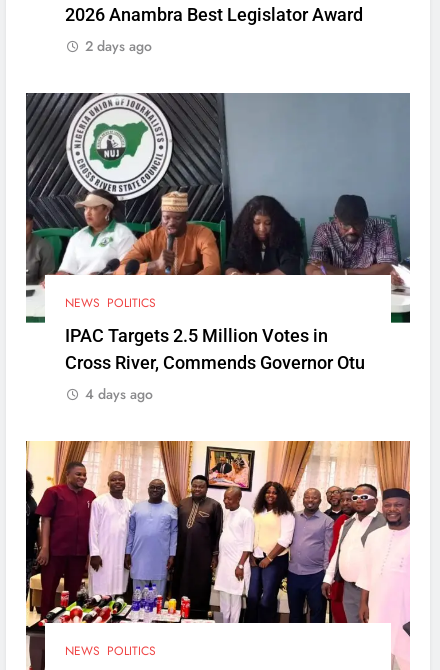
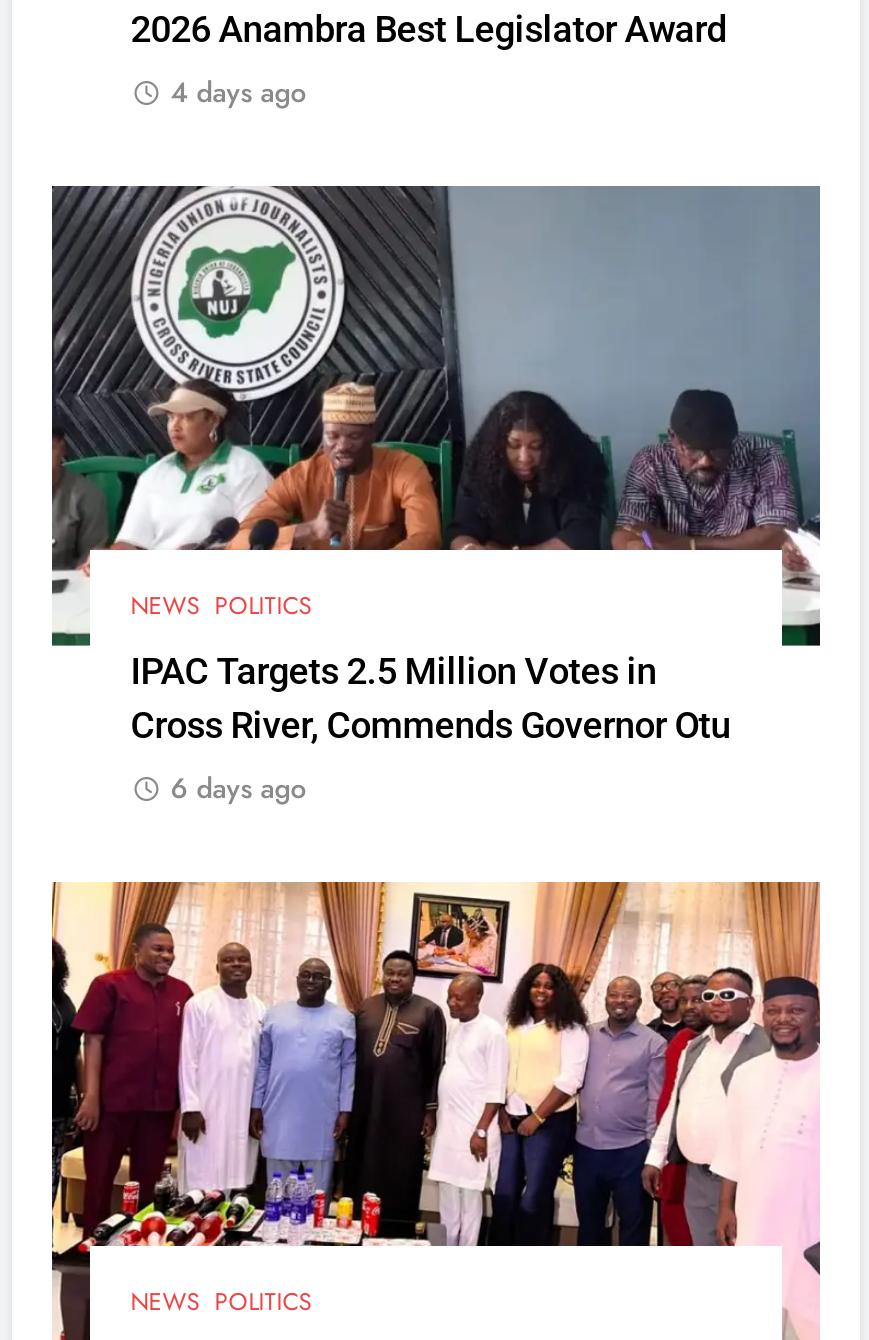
[85,35,152,55] 2 days ago -> [170,71,306,111] 4 days ago
[85,384,153,404] 4 days ago -> [170,768,306,808] 6 days ago

